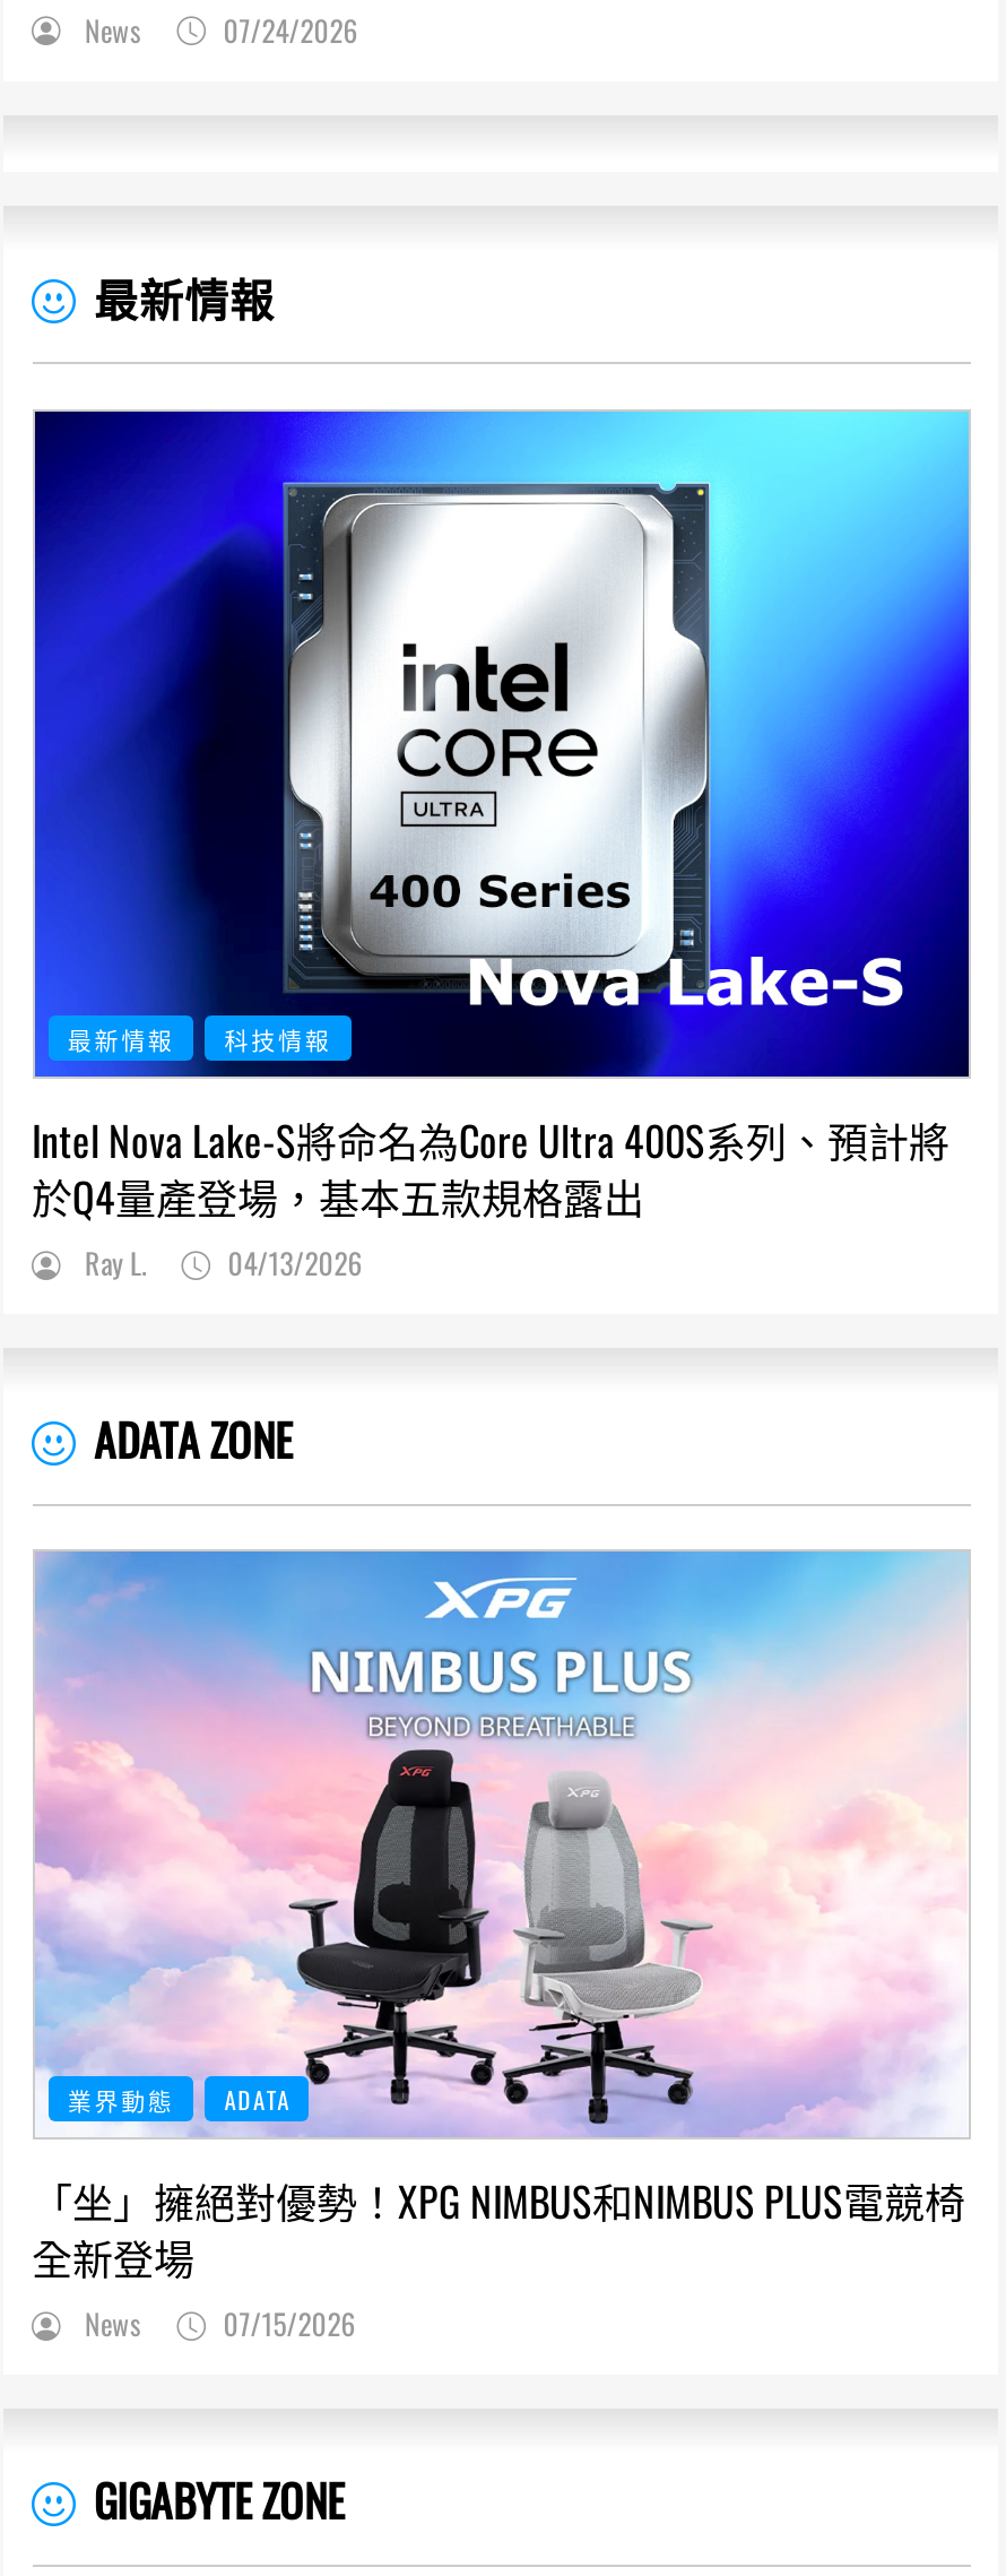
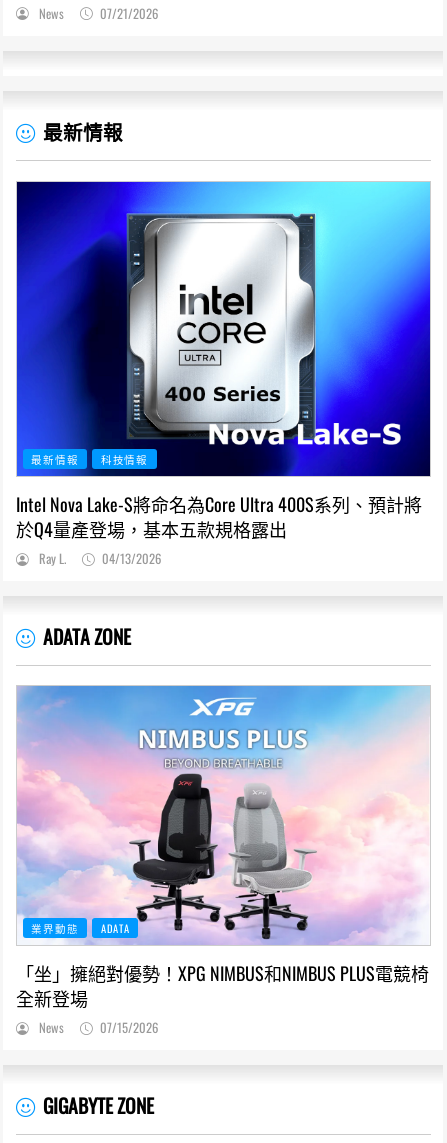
[78,9,357,52] News 07/24/2026 -> [36,4,158,23] News 07/21/2026

